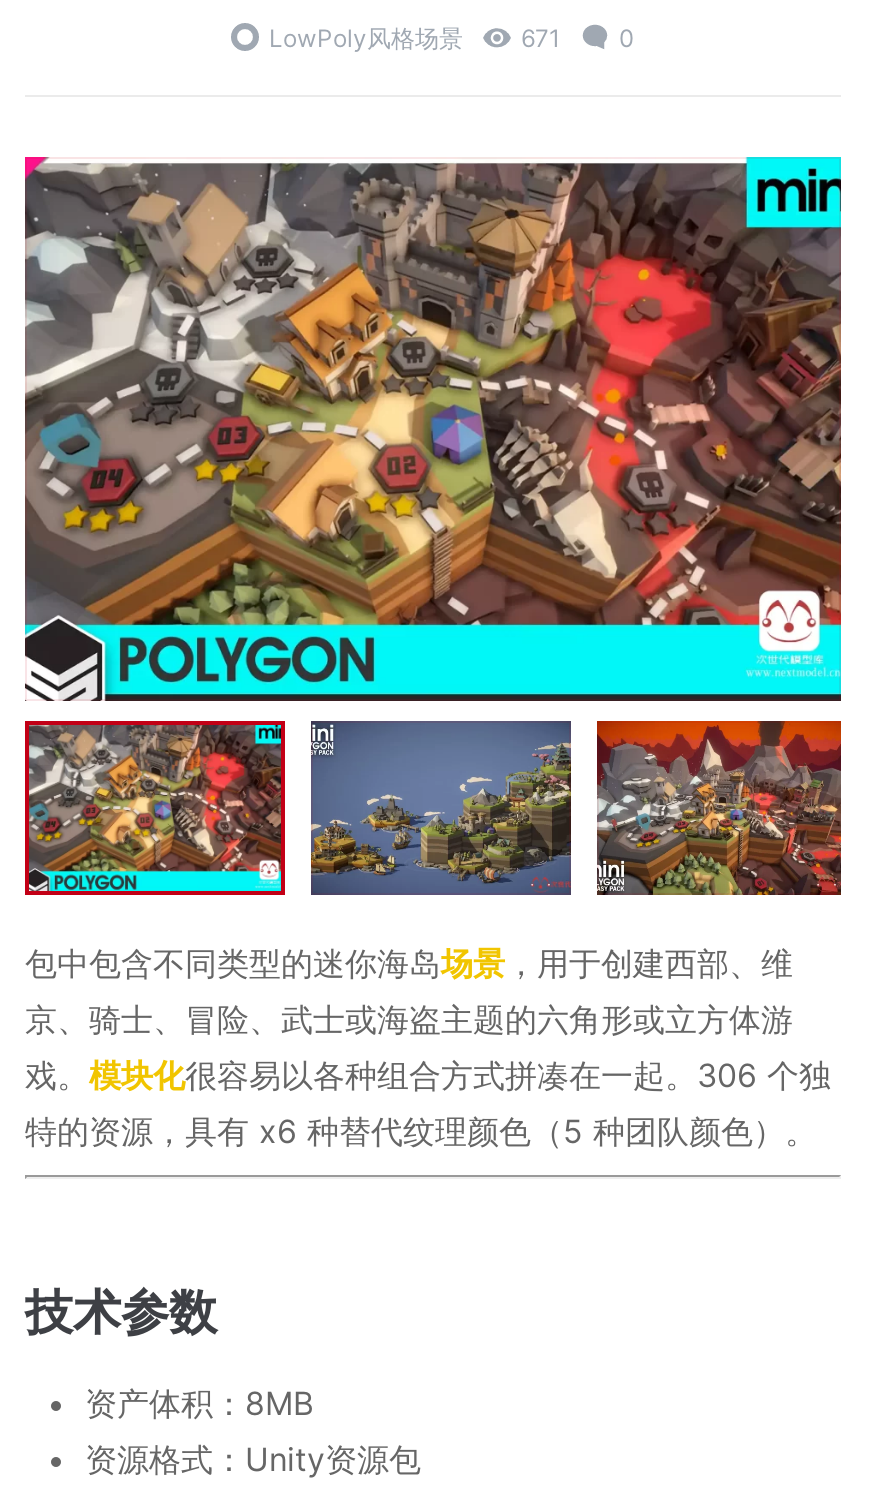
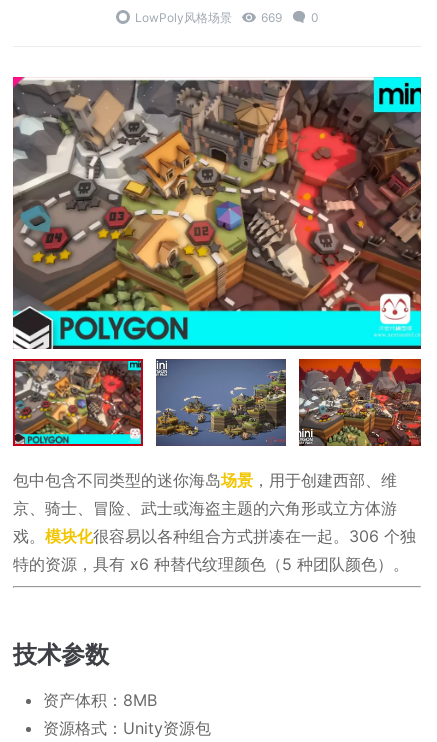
[269,23,635,53] LowPoly风格场景 671 0 -> [134,10,318,25] LowPoly风格场景 669 0

